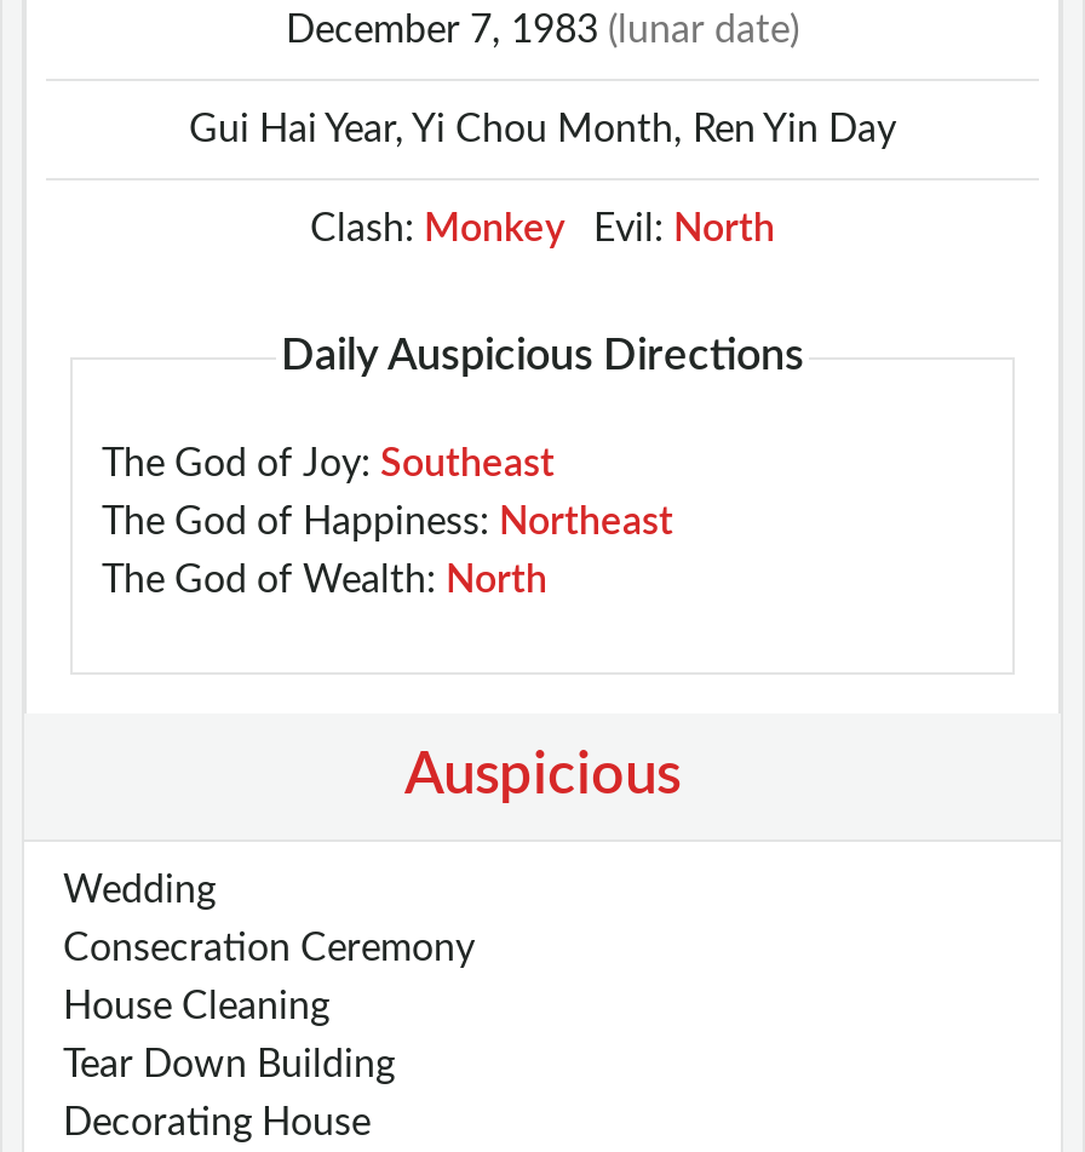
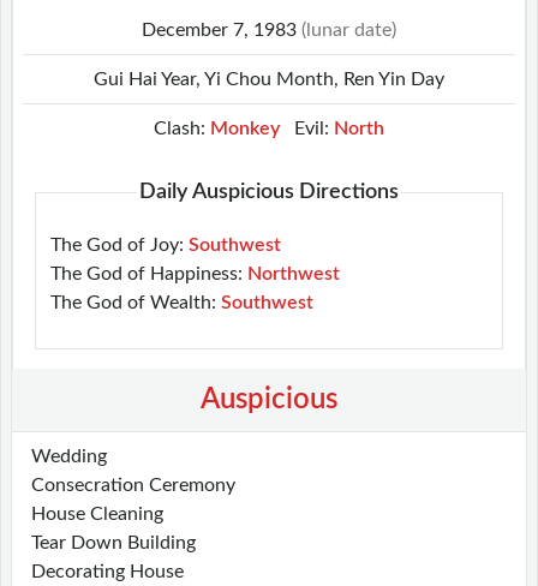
[102,444,555,482] The God of Joy: Southeast -> [50,235,281,254] The God of Joy: Southwest
[102,502,673,541] The God of Happiness: Northeast -> [50,264,340,283] The God of Happiness: Northwest
[102,560,547,599] The God of Wealth: North -> [50,293,313,312] The God of Wealth: Southwest

